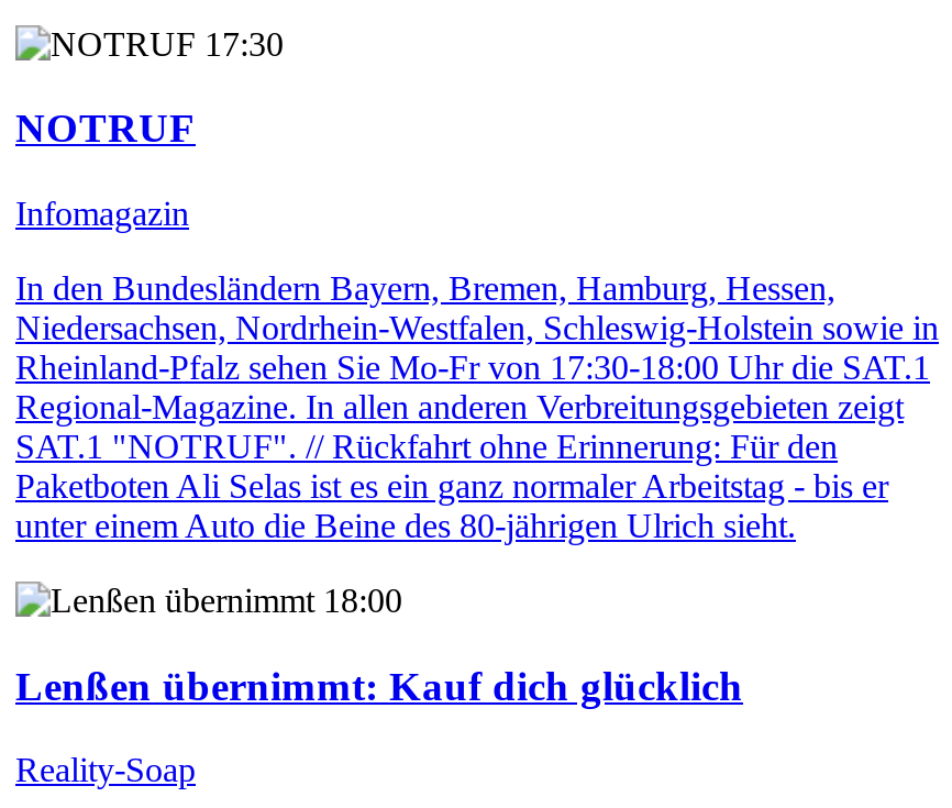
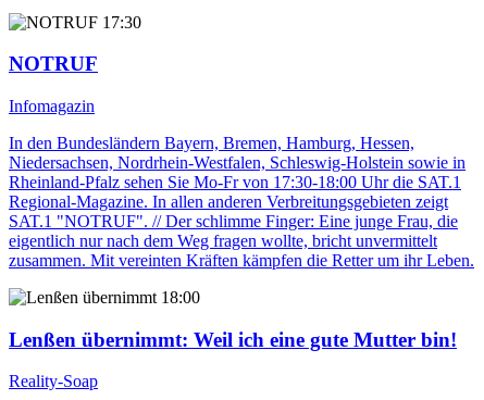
[15,428,888,544] SAT.1 "NOTRUF". // Rückfahrt ohne Erinnerung: Für den | Paketboten Ali Selas ist es ein ganz normaler Arbeitstag - bis er | unter einem Auto die Beine des 80-jährigen Ulrich sieht. -> [9,212,474,270] SAT.1 "NOTRUF". // Der schlimme Finger: Eine junge Frau, die | eigentlich nur nach dem Weg fragen wollte, bricht unvermittelt | zusammen. Mit vereinten Kräften kämpfen die Retter um ihr Leben.
[15,662,743,708] Lenßen übernimmt: Kauf dich glücklich -> [9,328,457,351] Lenßen übernimmt: Weil ich eine gute Mutter bin!

